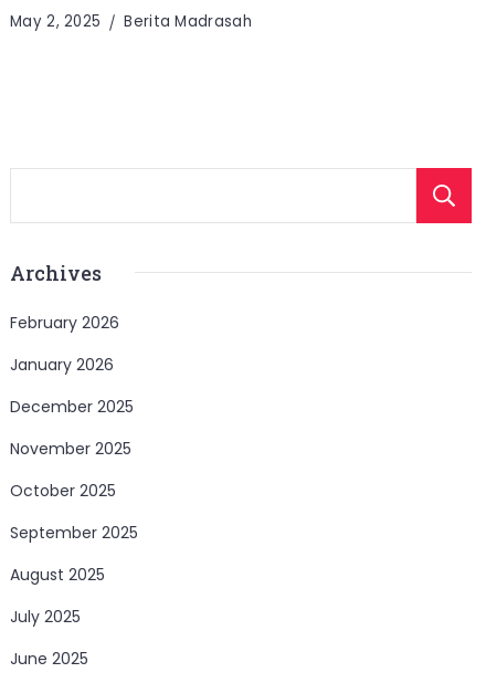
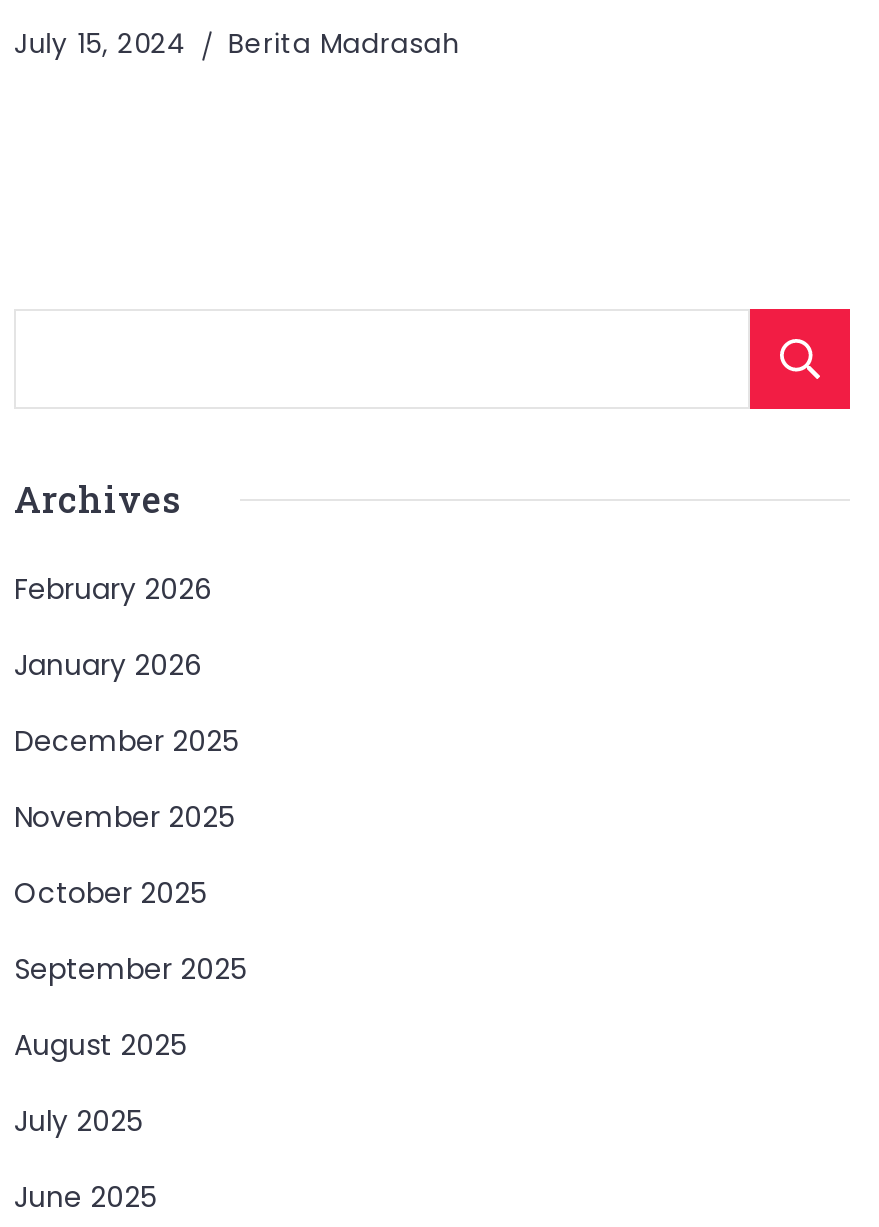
[10,11,252,32] May 2, 2025 Berita Madrasah -> [14,26,459,64] July 15, 2024 Berita Madrasah

